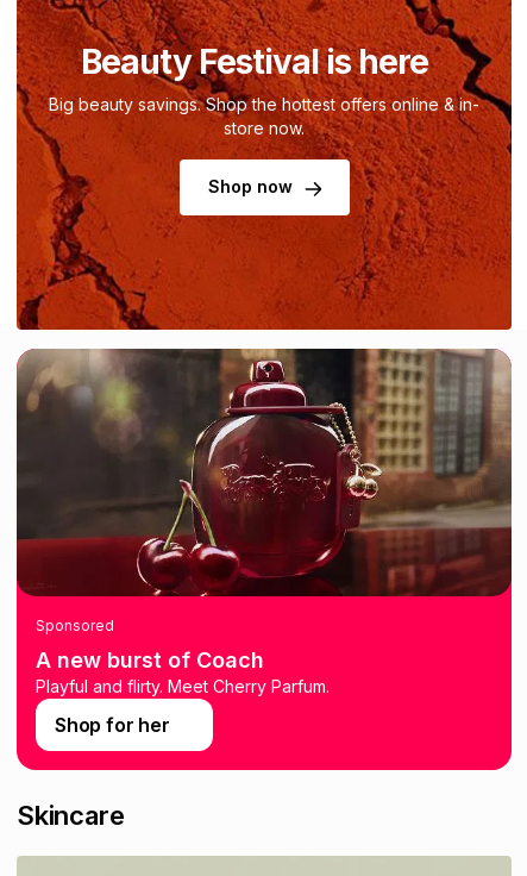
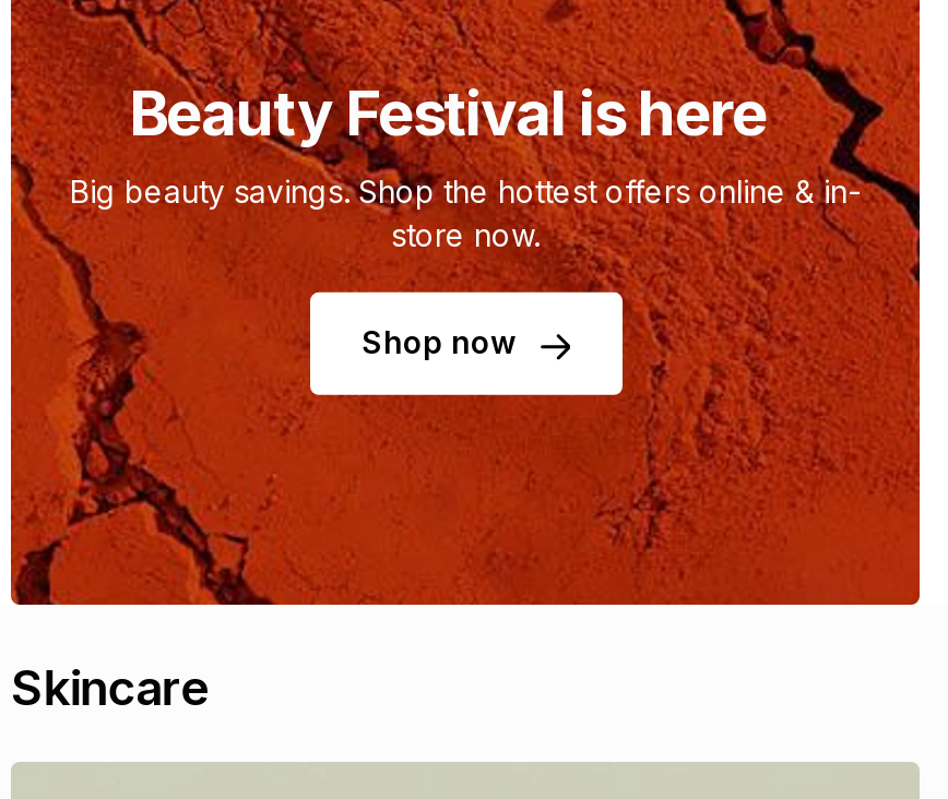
[15,348,513,771] [image] | Sponsored | A new burst of Coach | Playful and flirty. Meet Cherry Parfum. | Shop for her -> none

